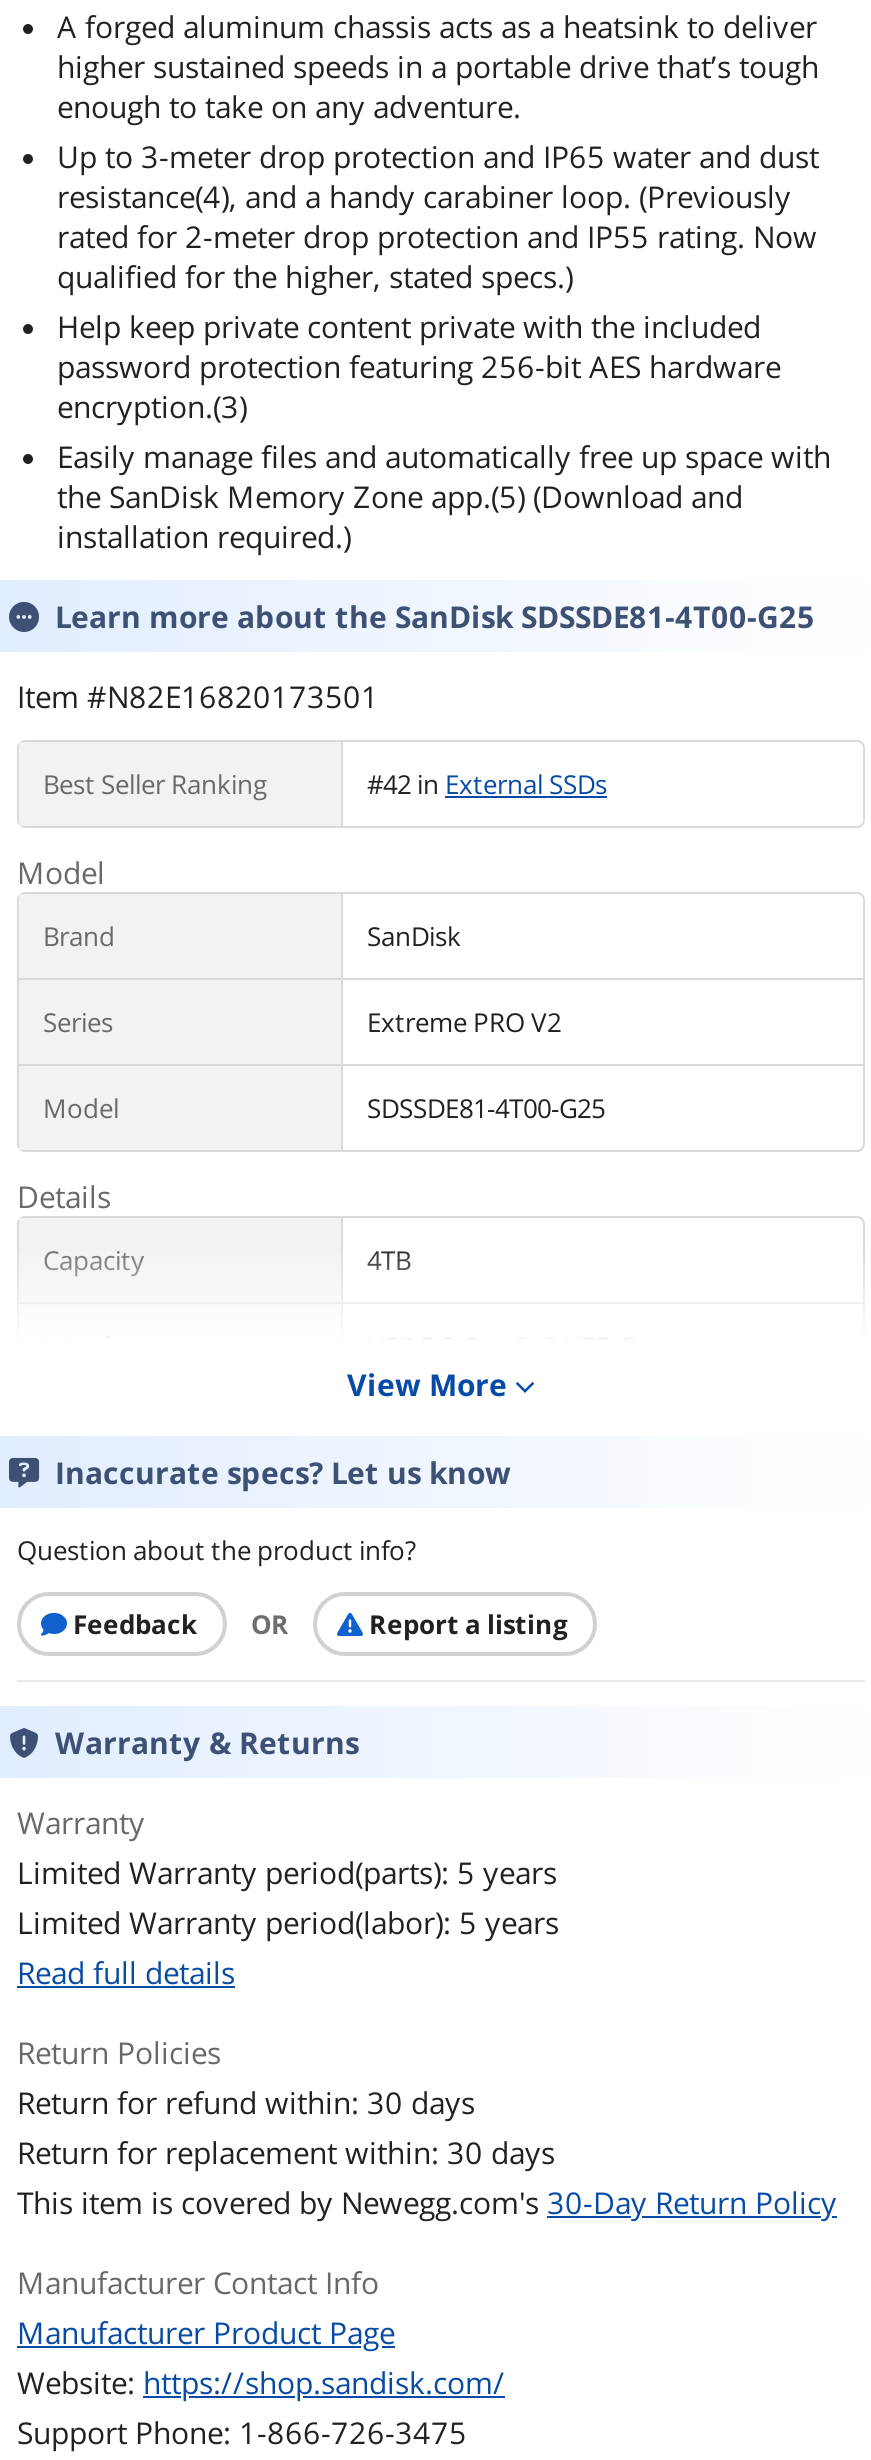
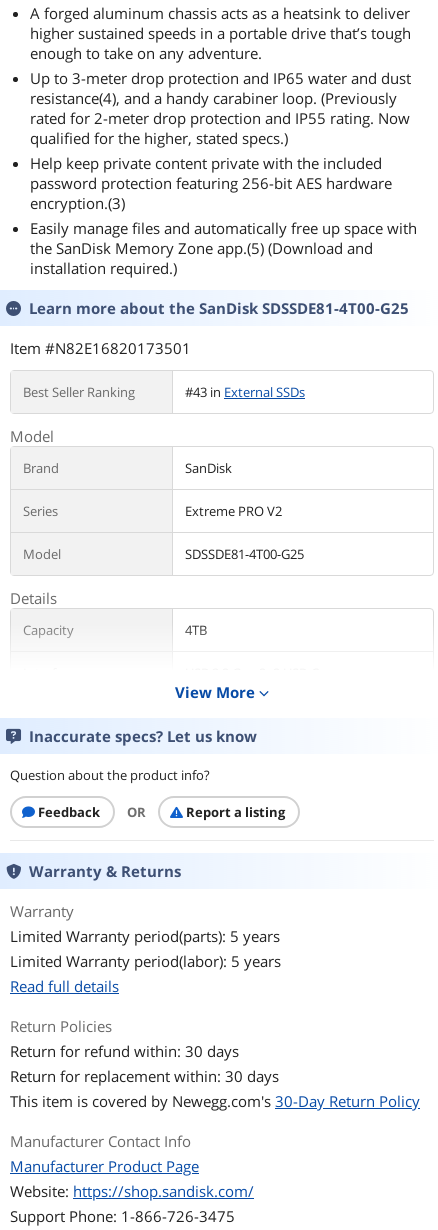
[367,766,607,802] #42 in External SSDs -> [185,383,305,401] #43 in External SSDs

